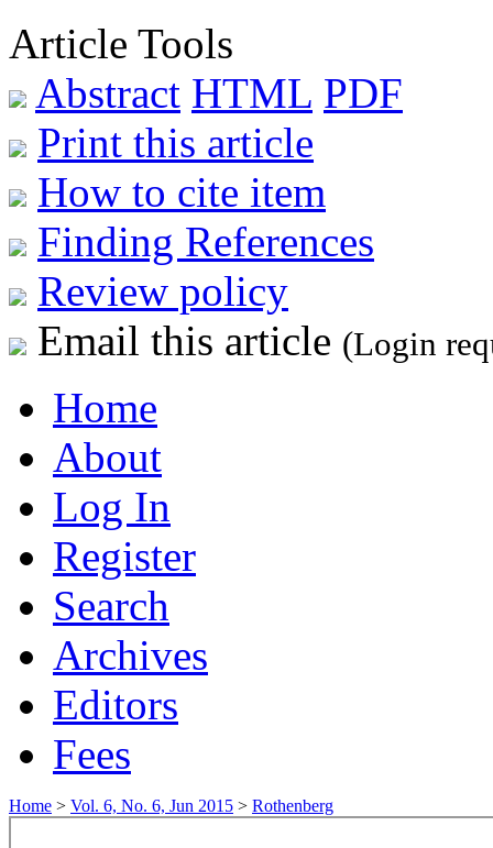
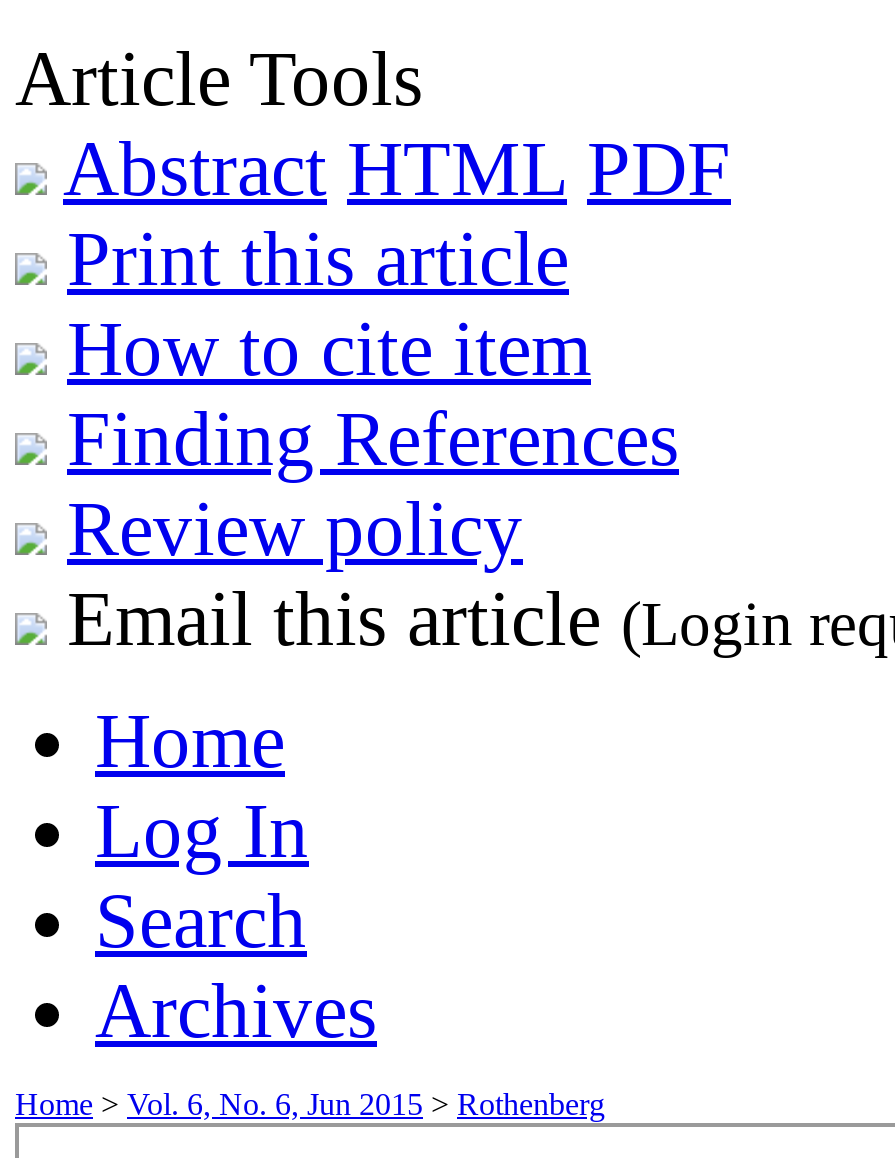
[53,433,162,481] About -> none
[53,532,196,580] Register -> none
[53,681,178,777] Editors | Fees -> none

